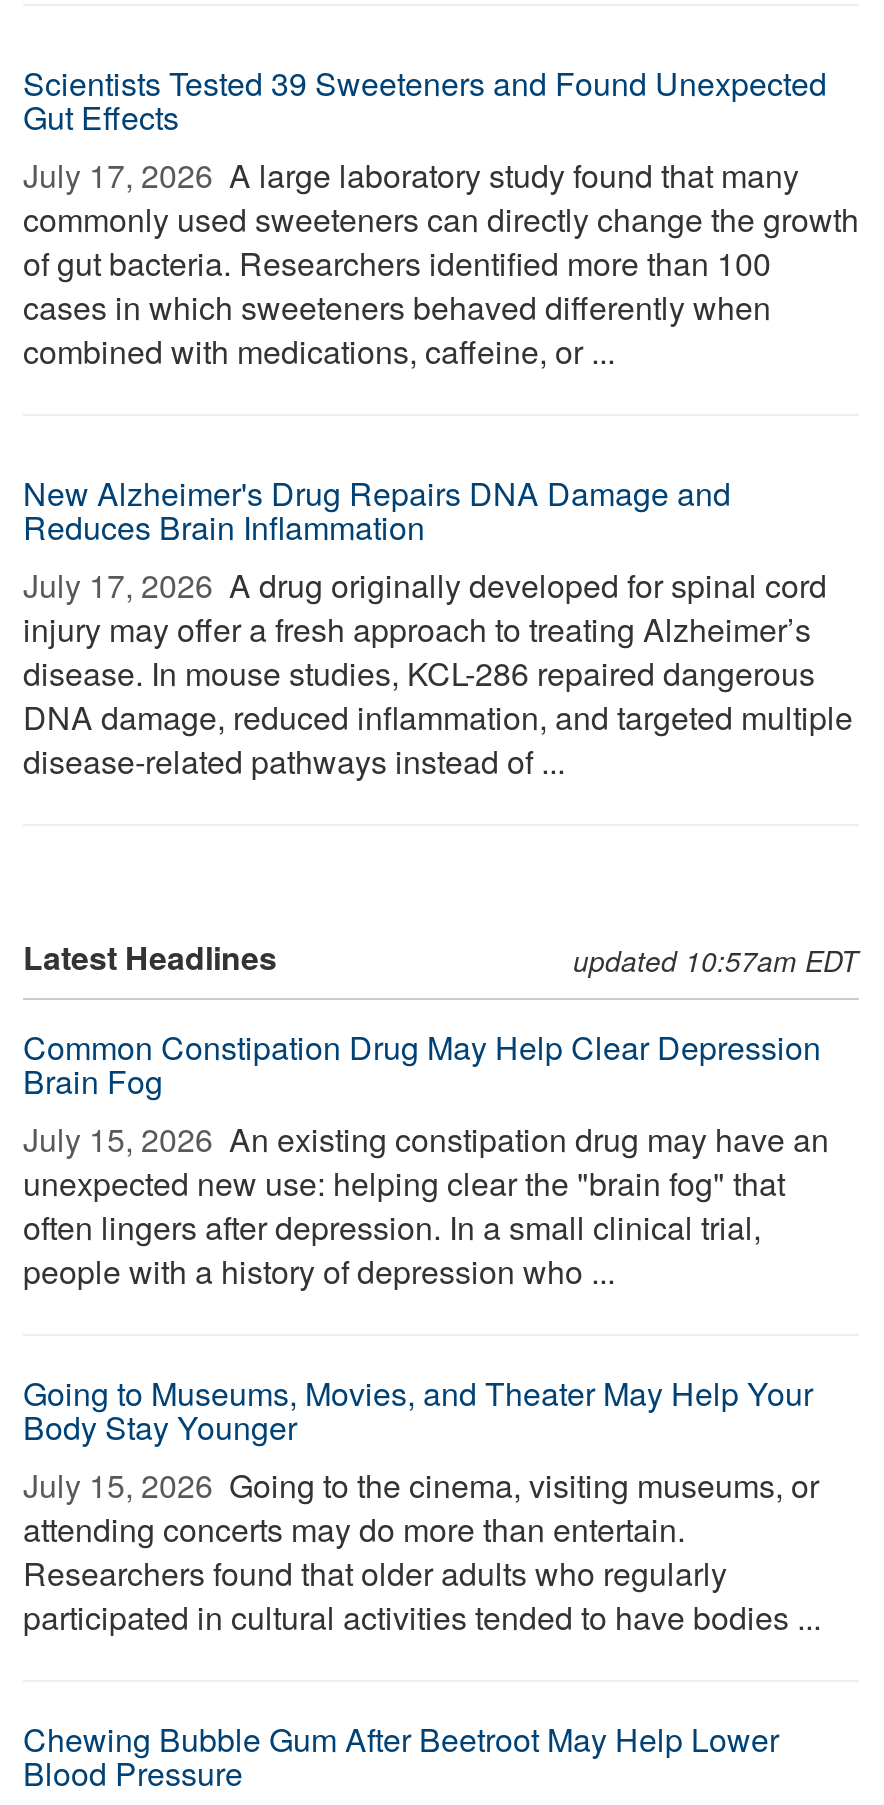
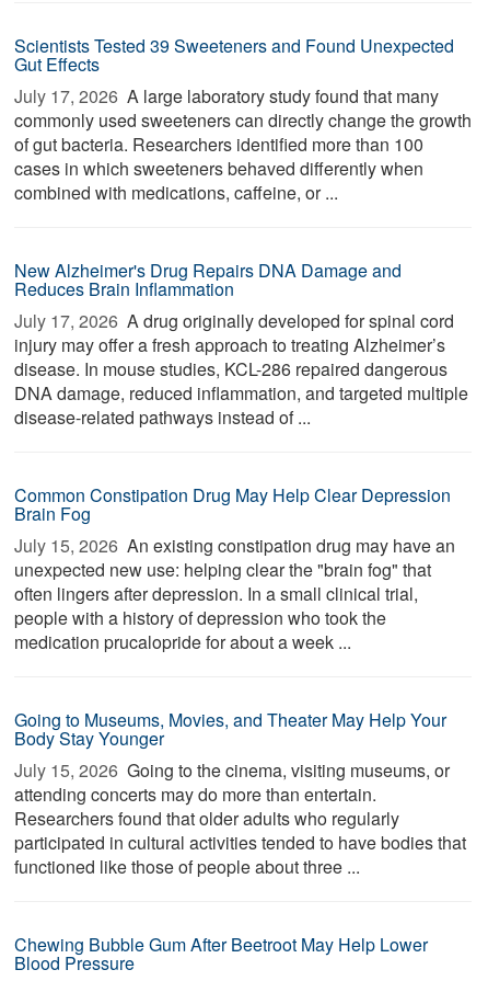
[23,934,859,980] Latest Headlines | updated 10:57am EDT -> none
moved [23,1024,821,1250] -> [14,482,451,606]: Common Constipation Drug May Help Clear Depression | Brain Fog | unexpected new use: helping clear the "brain fog" that | often lingers after depression. In a small clinical trial,
[23,1248,615,1294] people with a history of depression who ... -> [14,605,386,654] people with a history of depression who took the | medication prucalopride for about a week ...
moved [23,1370,813,1596] -> [14,707,446,831]: Going to Museums, Movies, and Theater May Help Your | Body Stay Younger | attending concerts may do more than entertain. | Researchers found that older adults who regularly
[23,1594,821,1640] participated in cultural activities tended to have bodies ... -> [14,830,466,879] participated in cultural activities tended to have bodies that | functioned like those of people about three ...

